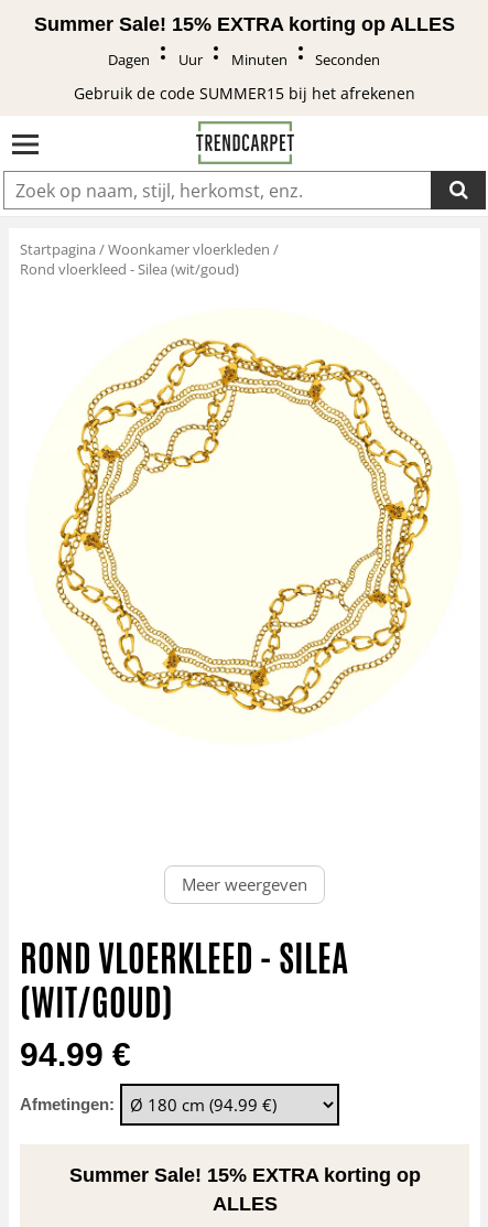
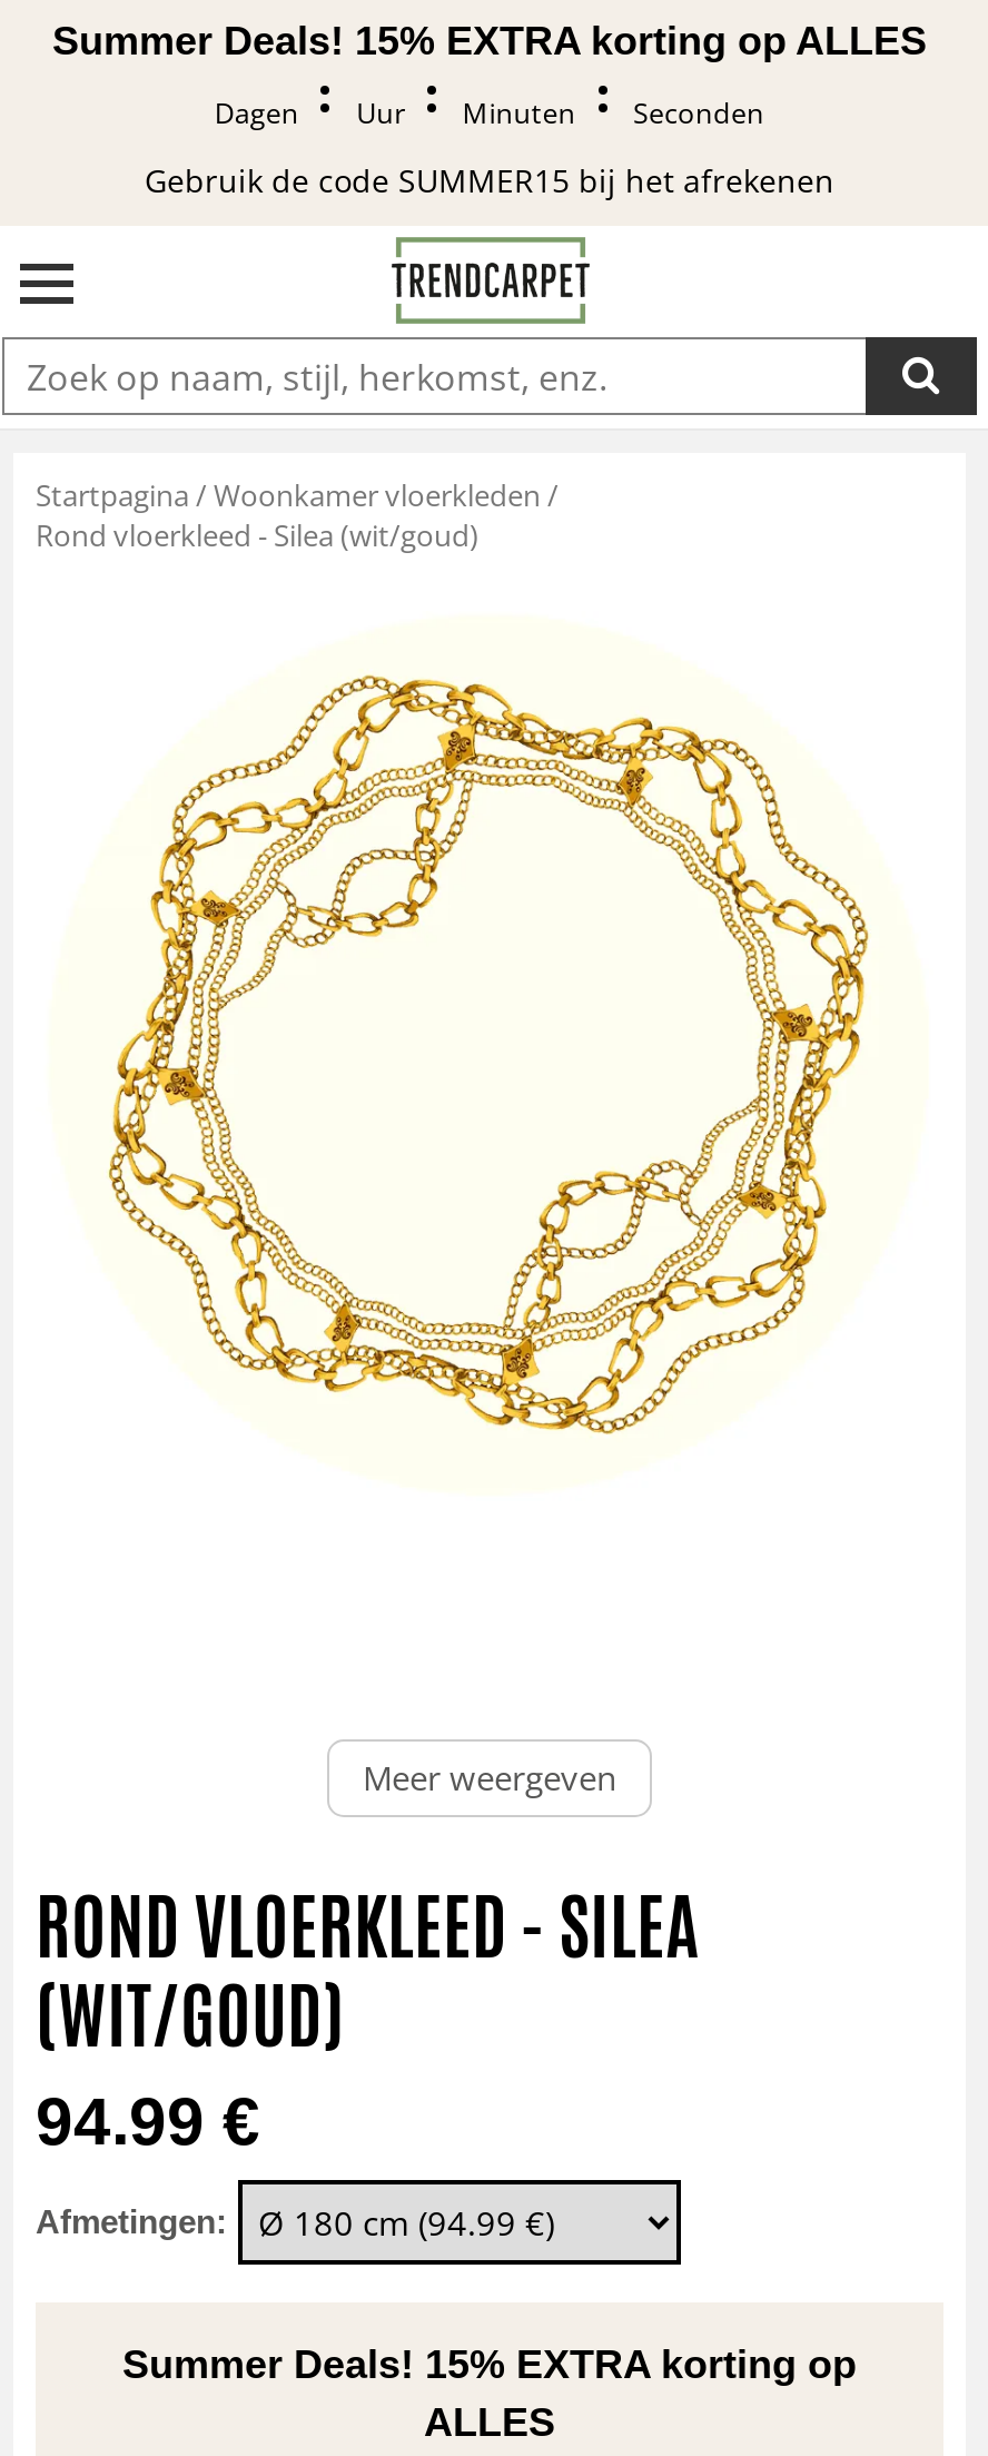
[34,13,455,35] Summer Sale! 15% EXTRA korting op ALLES -> [52,19,927,63] Summer Deals! 15% EXTRA korting op ALLES
[69,1164,420,1186] Summer Sale! 15% EXTRA korting op -> [122,2342,857,2387] Summer Deals! 15% EXTRA korting op

